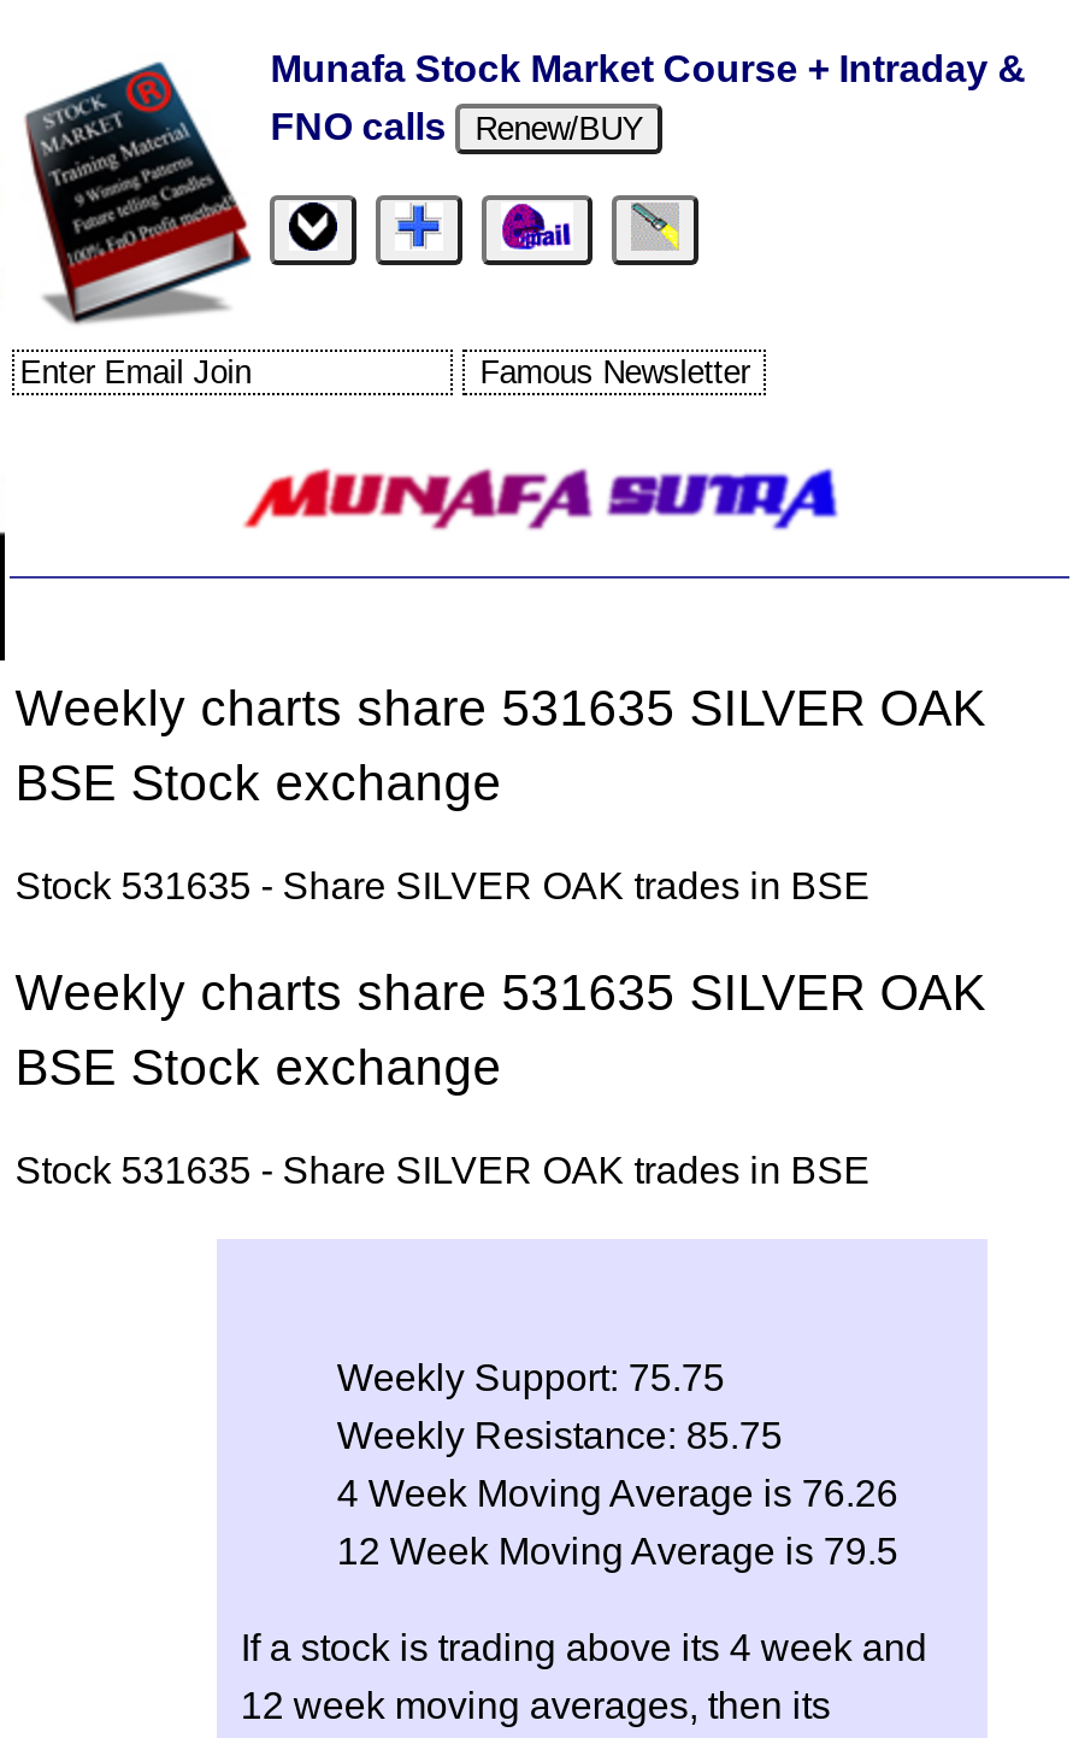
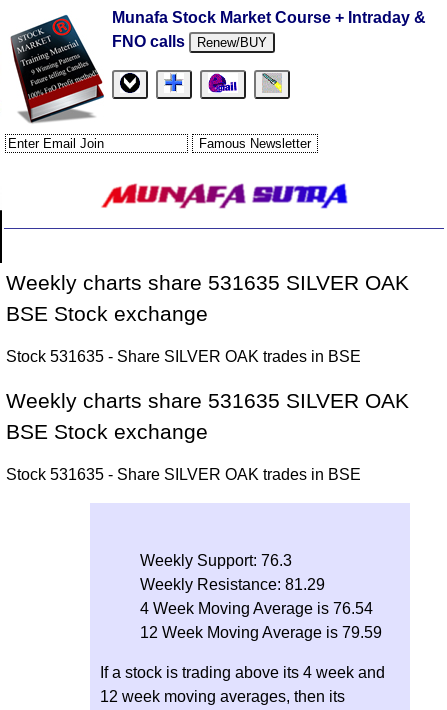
[337,1358,725,1399] Weekly Support: 75.75 -> [140,552,292,569] Weekly Support: 76.3
[337,1416,783,1457] Weekly Resistance: 85.75 -> [140,576,325,593] Weekly Resistance: 81.29
[337,1474,898,1515] 4 Week Moving Average is 76.26 -> [140,600,373,617] 4 Week Moving Average is 76.54
[337,1531,898,1572] 12 Week Moving Average is 79.5 -> [140,624,382,641] 12 Week Moving Average is 79.59

